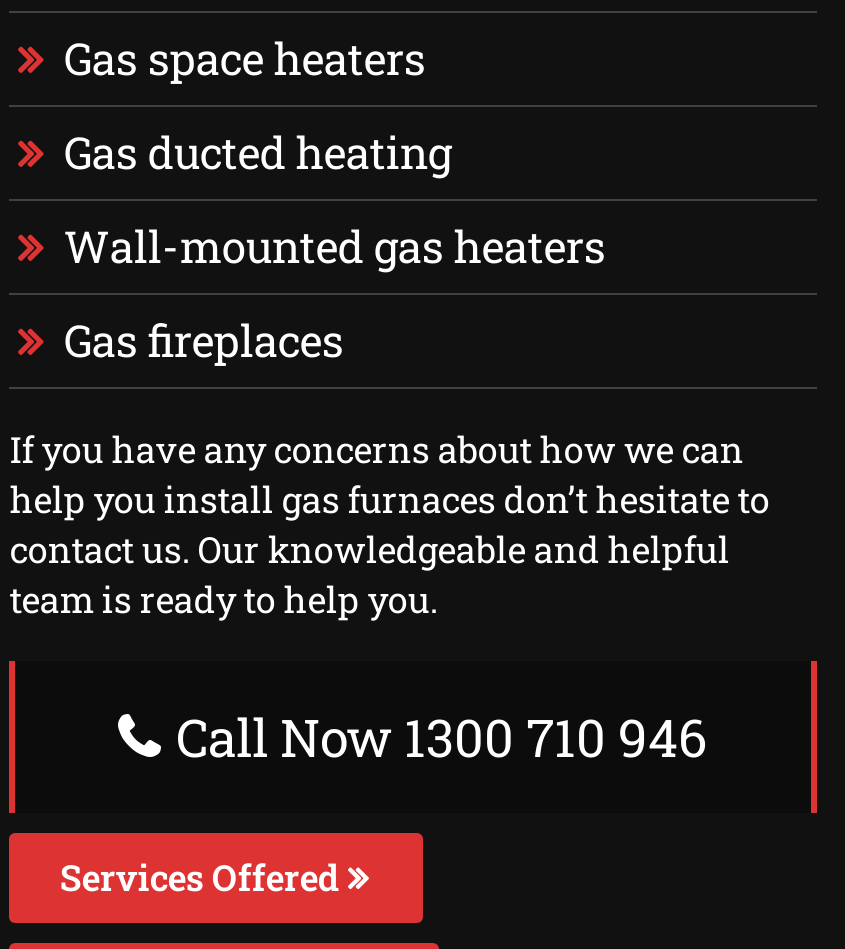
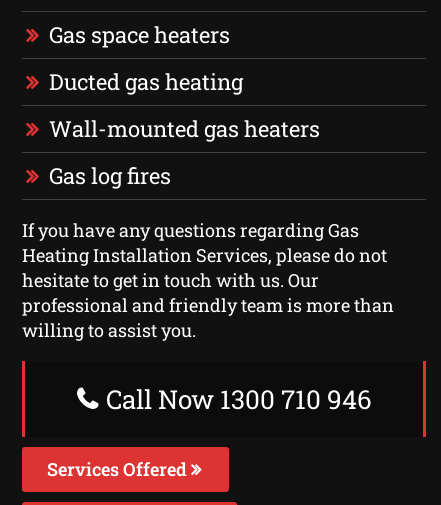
[64,123,452,181] Gas ducted heating -> [49,67,243,96] Ducted gas heating
[64,311,344,369] Gas fireplaces -> [49,161,171,190] Gas log fires
[10,425,770,623] If you have any concerns about how we can | help you install gas furnaces don’t hesitate to | contact us. Our knowledgeable and helpful | team is ready to help you. -> [22,218,394,342] If you have any questions regarding Gas | Heating Installation Services, please do not | hesitate to get in touch with us. Our | professional and friendly team is more than | willing to assist you.

